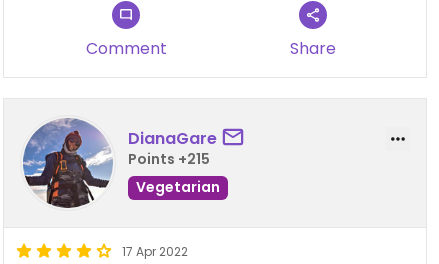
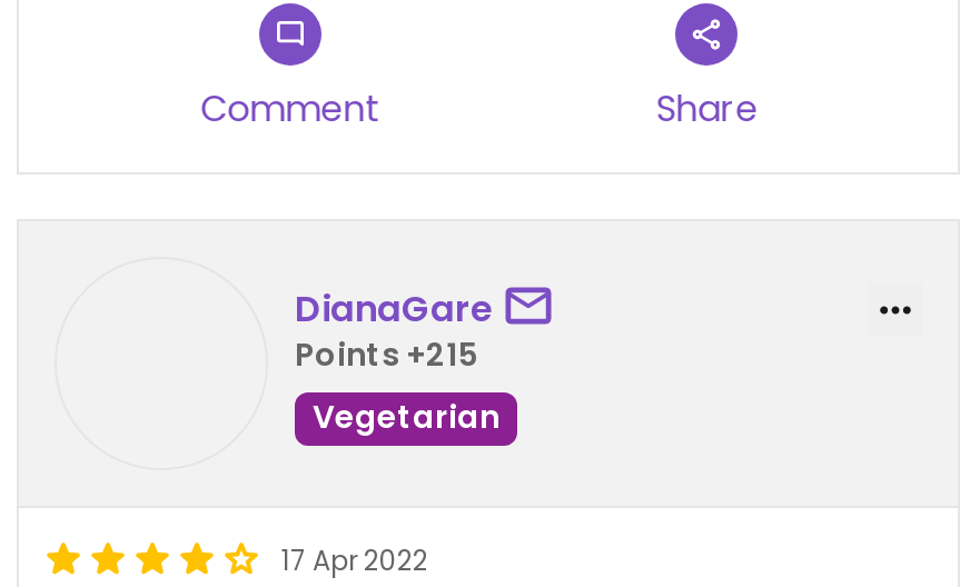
[22,118,114,209] [image] -> none

